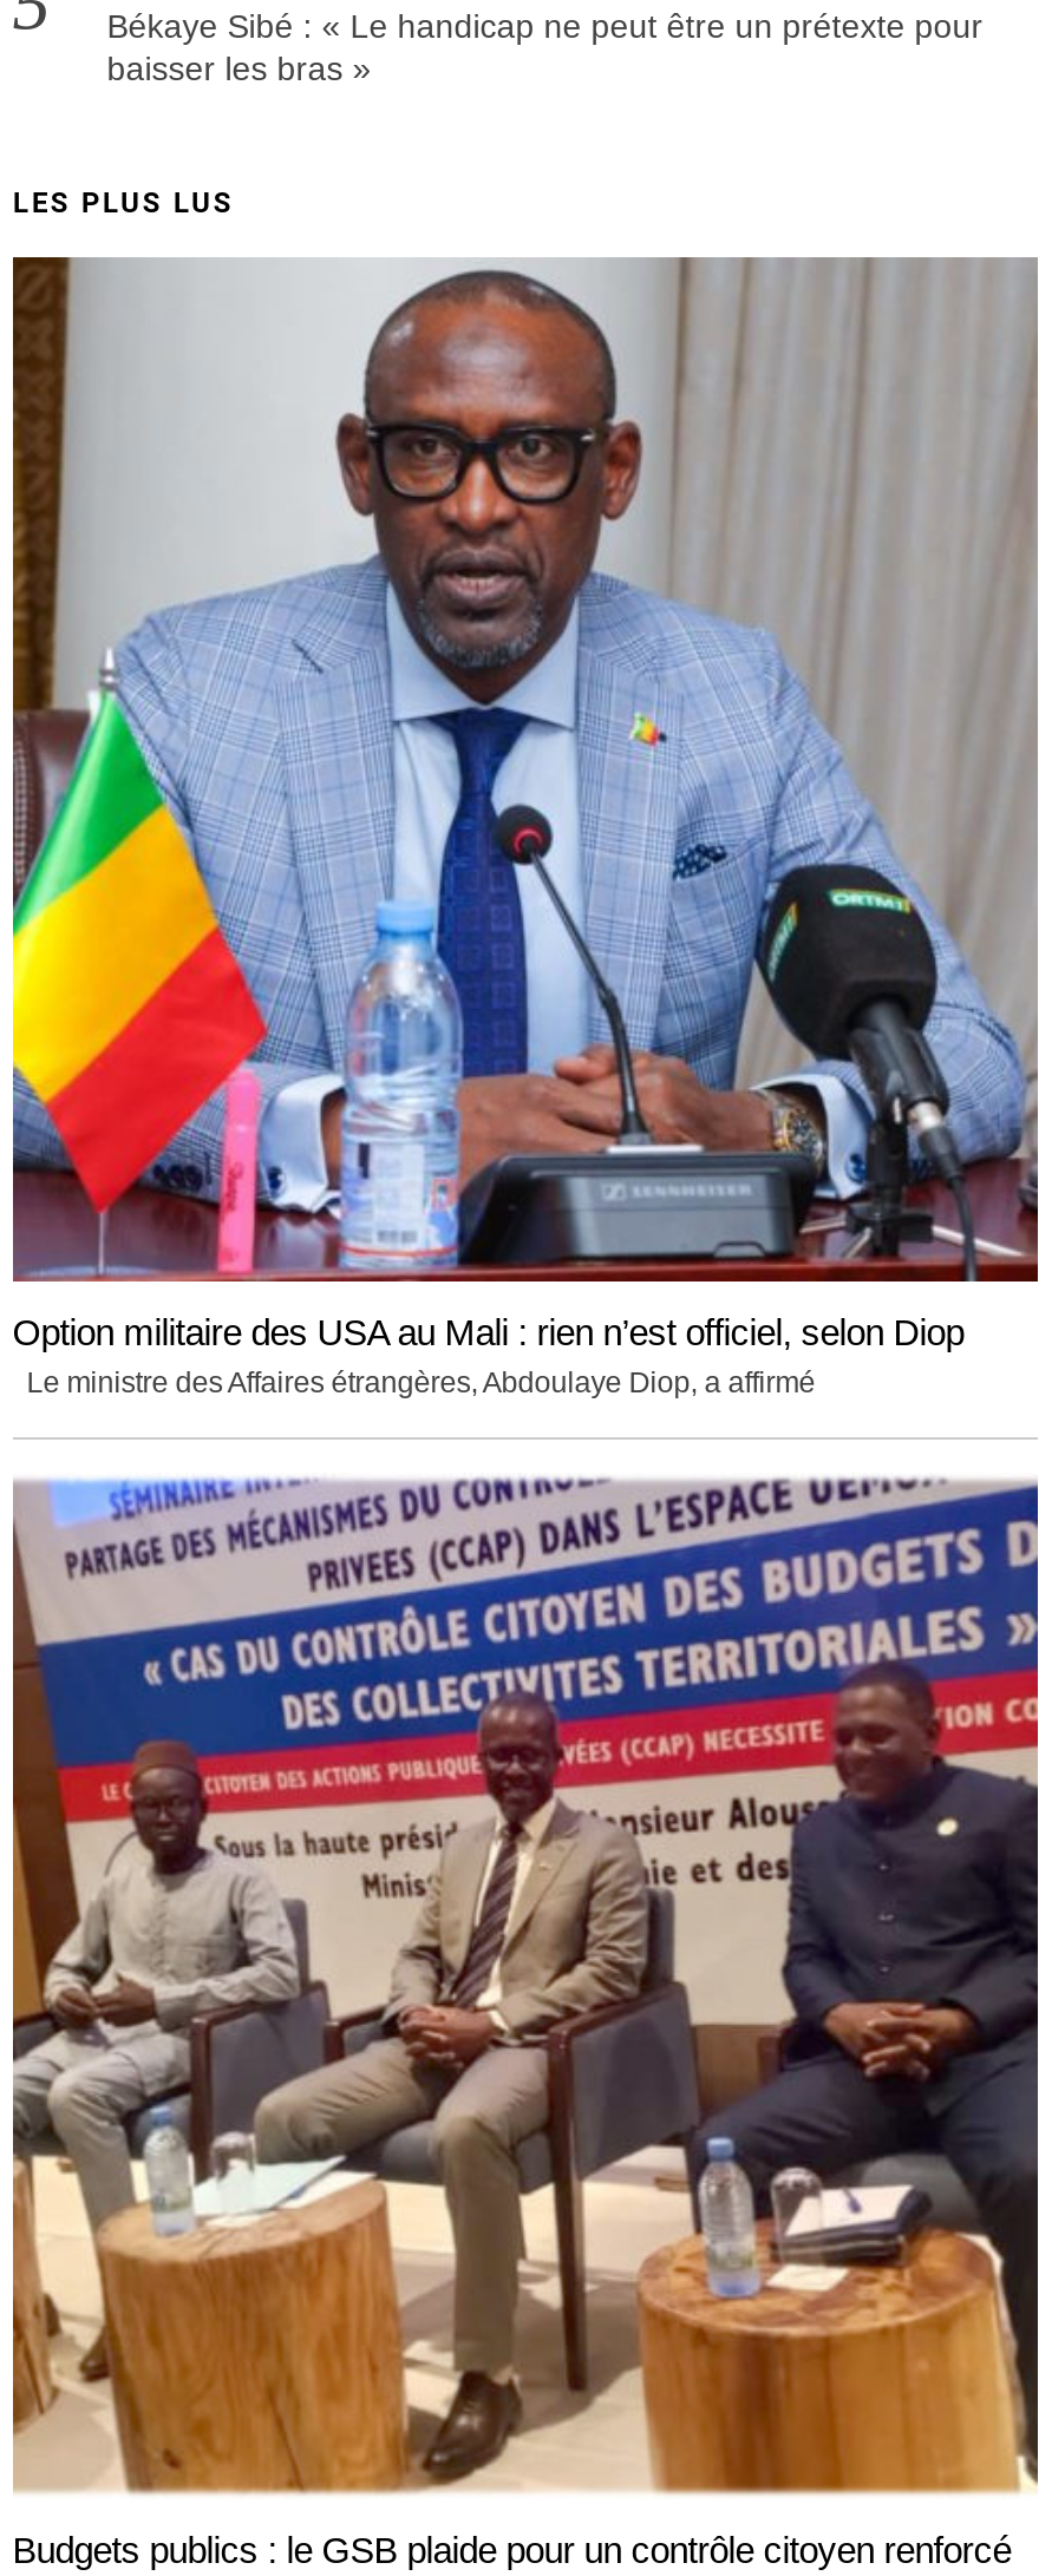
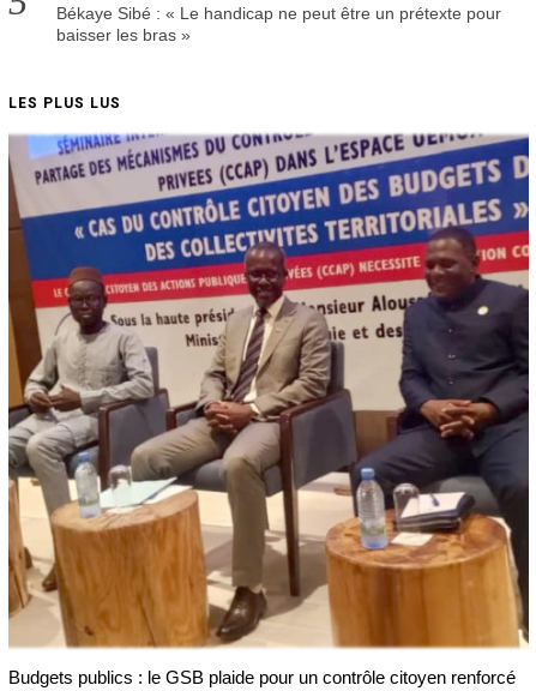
[11,255,1040,1400] [image] | Option militaire des USA au Mali : rien n’est officiel, selon Diop | Le ministre des Affaires étrangères, Abdoulaye Diop, a affirmé -> none

